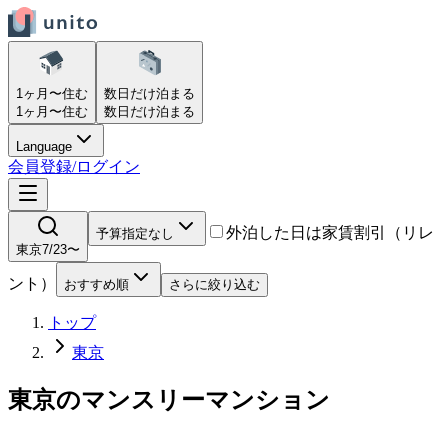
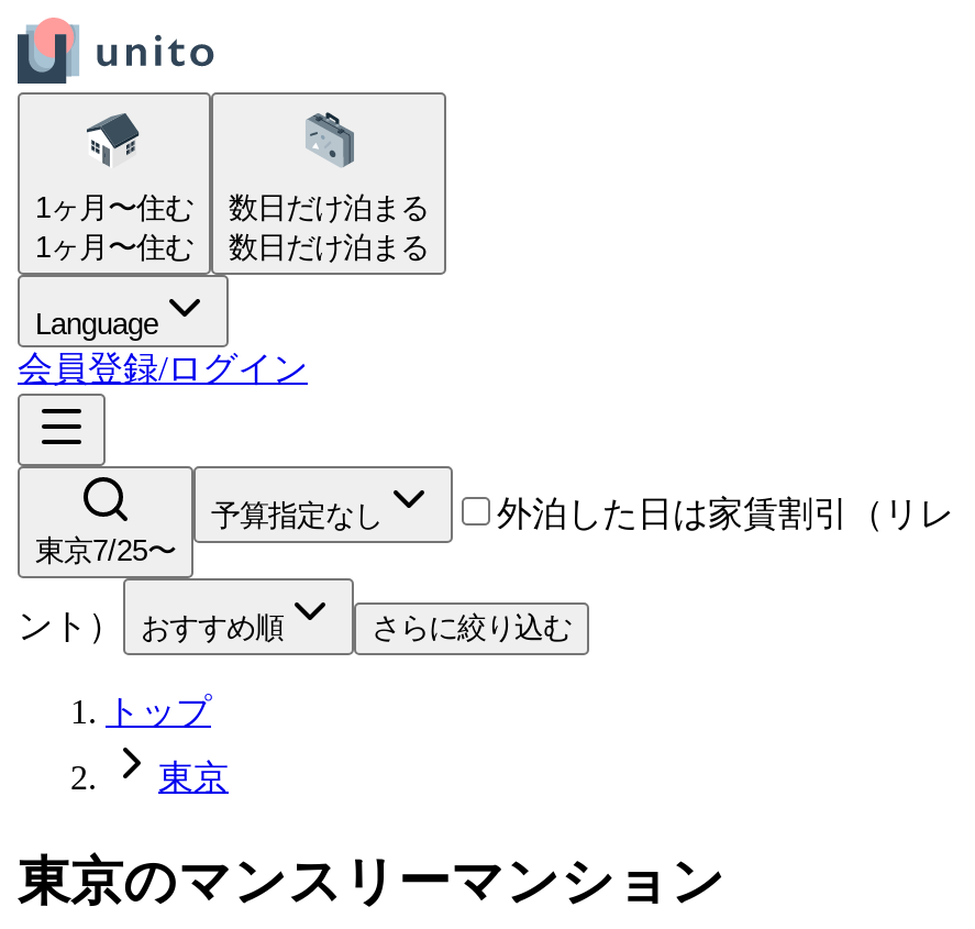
[16,242,80,257] 東京7/23〜 -> [35,534,176,567] 東京7/25〜

